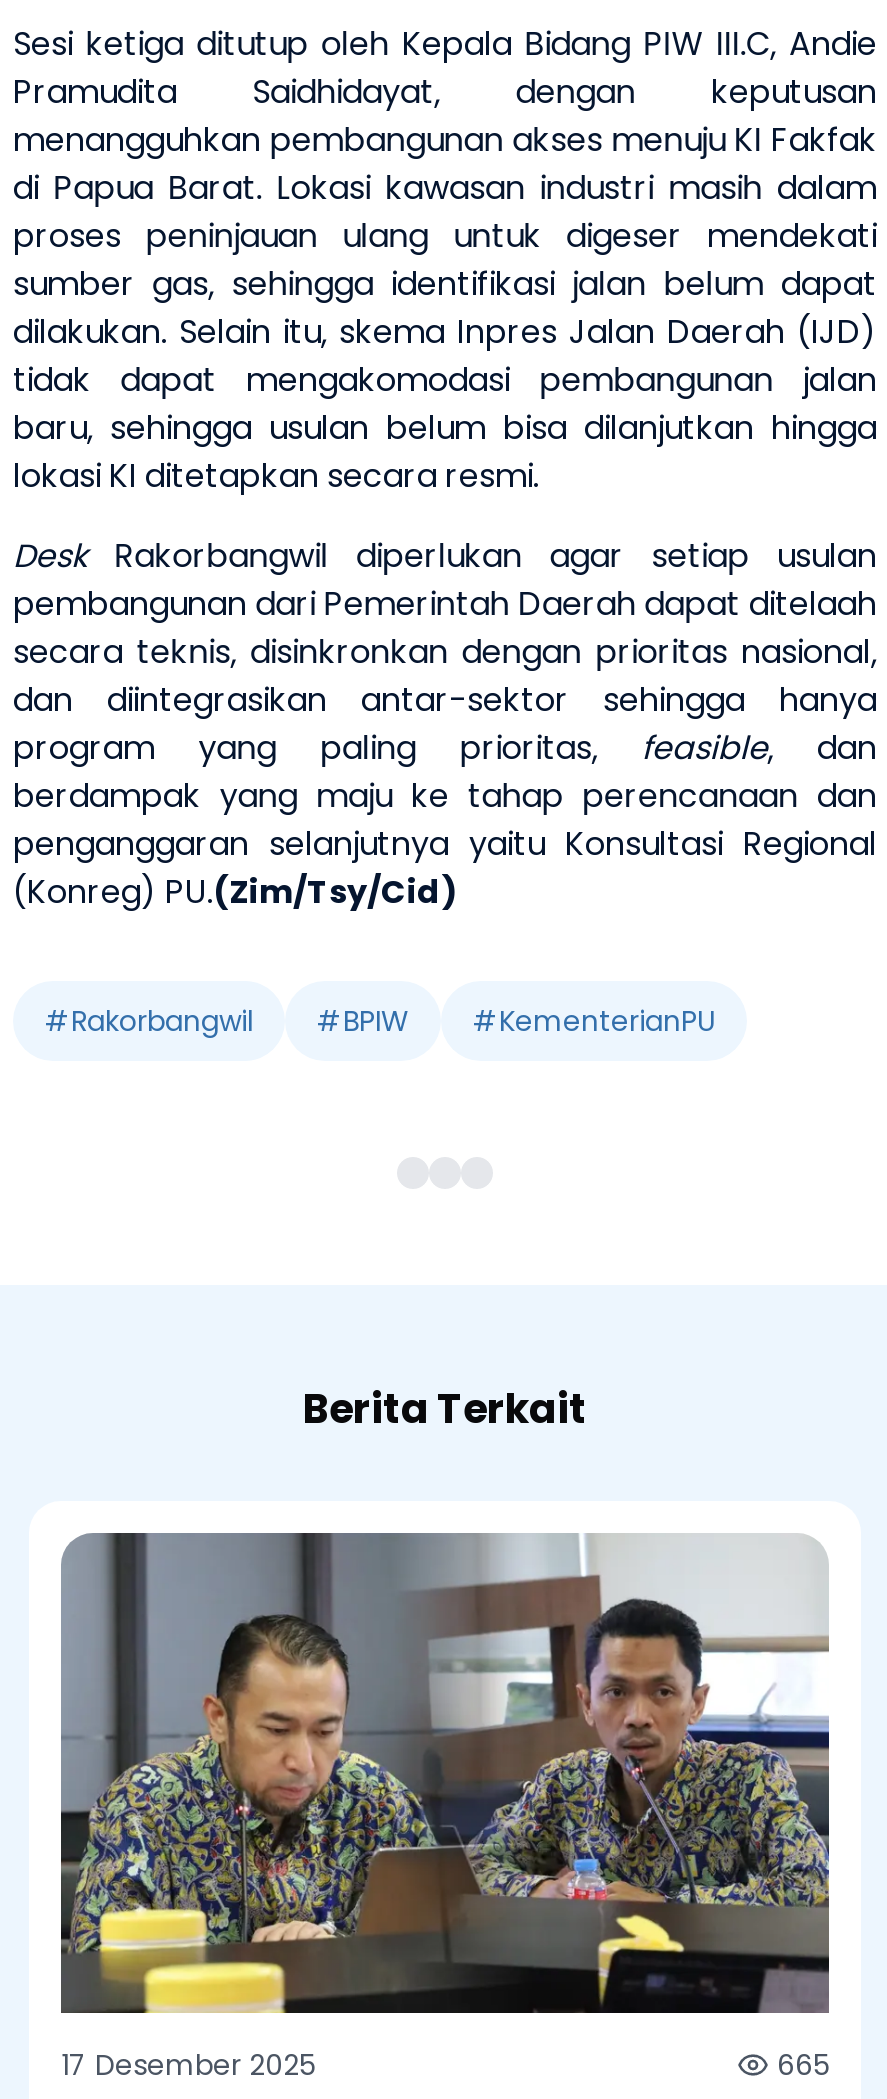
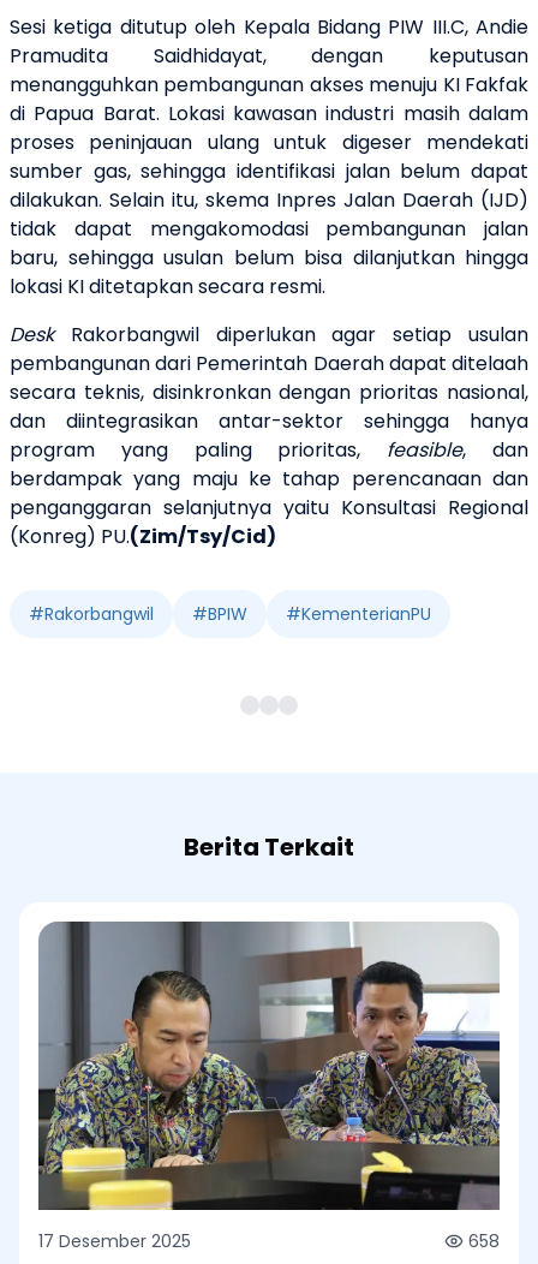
[777,2046,829,2086] 665 -> [468,1230,500,1254] 658

